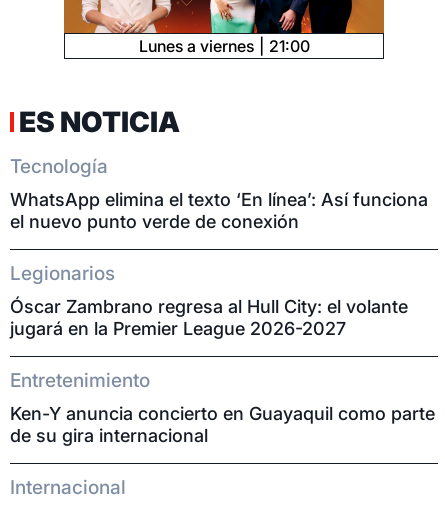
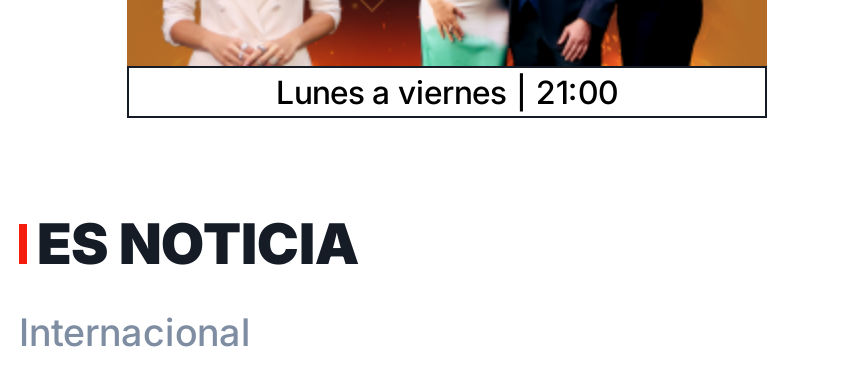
[10,155,435,446] Tecnología | WhatsApp elimina el texto ‘En línea’: Así funciona | el nuevo punto verde de conexión | Legionarios | Óscar Zambrano regresa al Hull City: el volante | jugará en la Premier League 2026-2027 | Entretenimiento | Ken-Y anuncia concierto en Guayaquil como parte | de su gira internacional -> none

